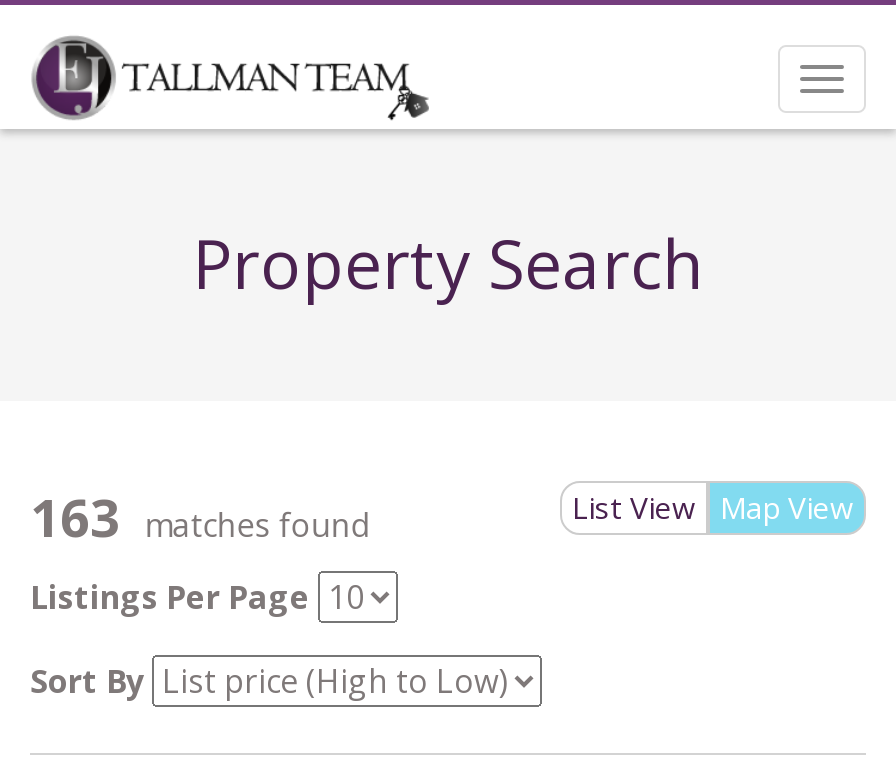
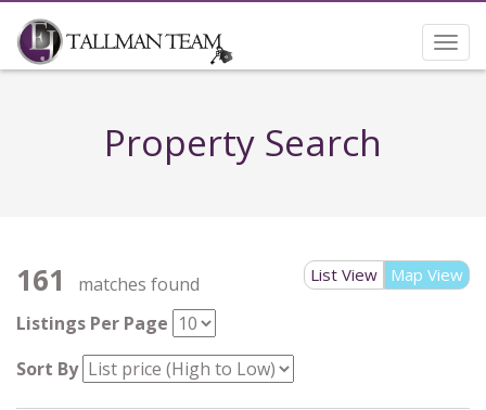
[30,481,368,553] 163 matches found -> [16,260,200,299] 161 matches found

